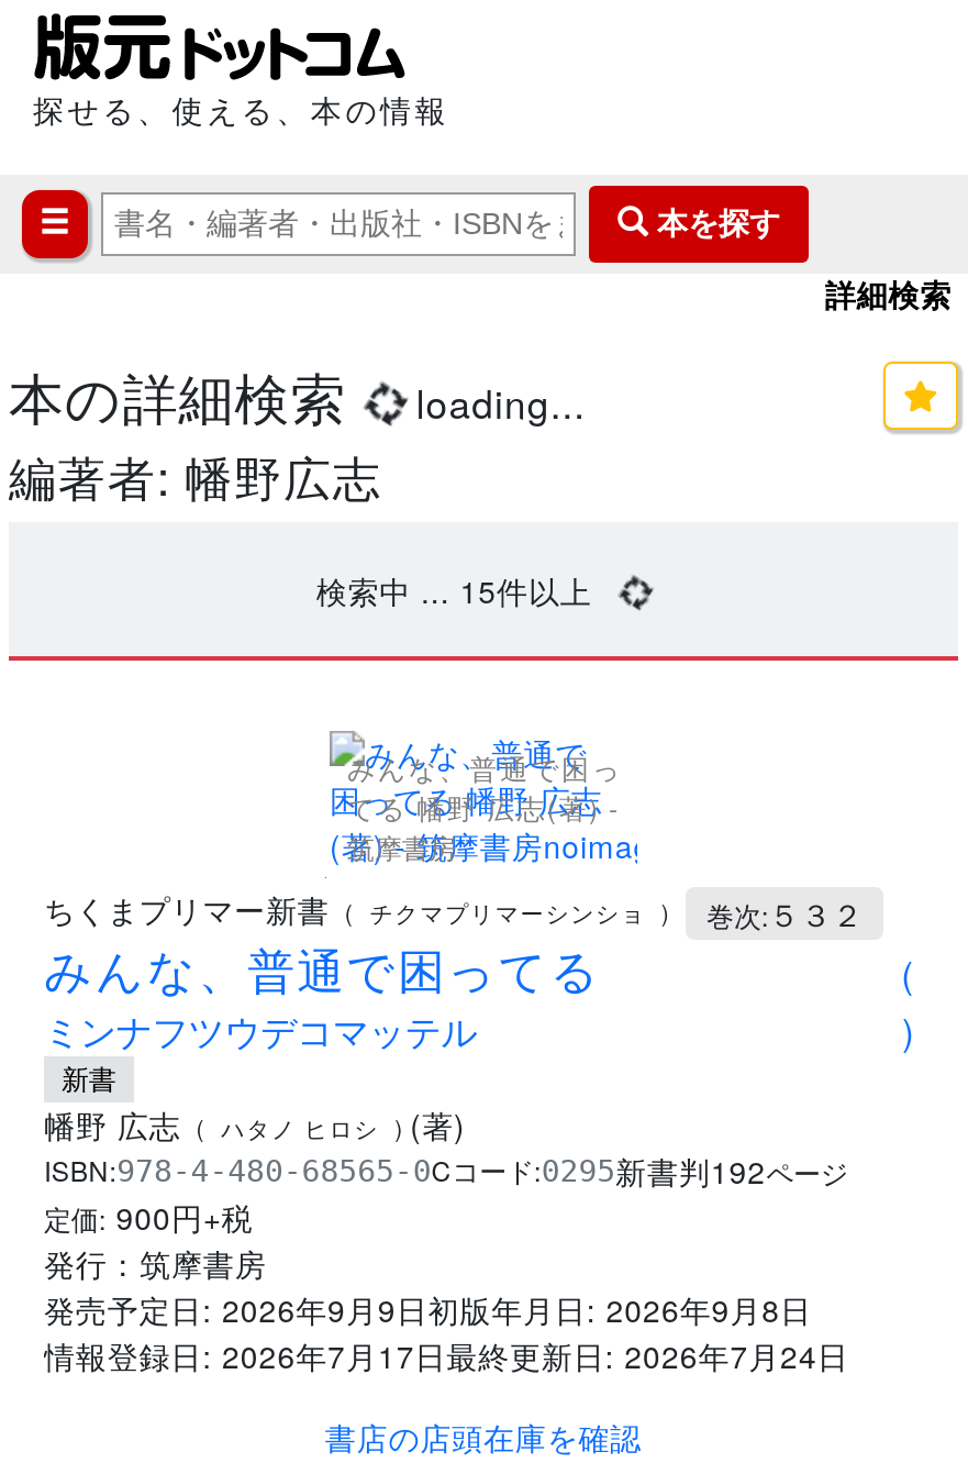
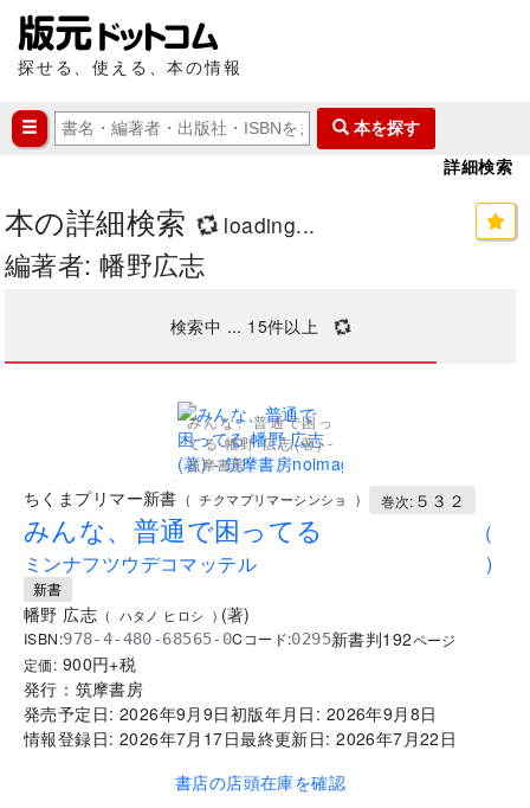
[44,1332,849,1376] 情報登録日: 2026年7月17日最終更新日: 2026年7月24日 -> [24,726,457,749] 情報登録日: 2026年7月17日最終更新日: 2026年7月22日

